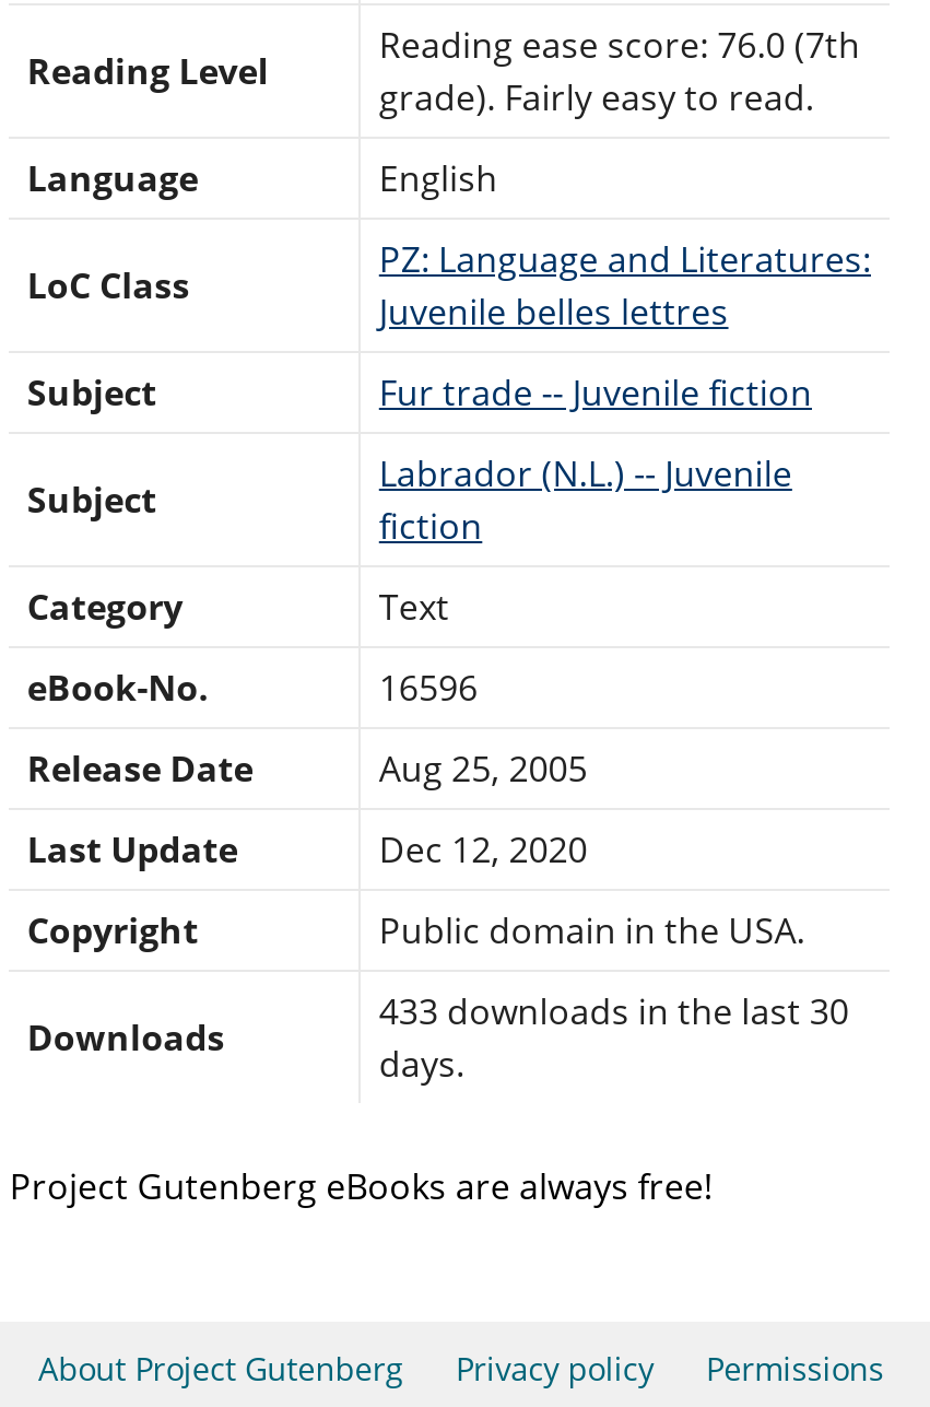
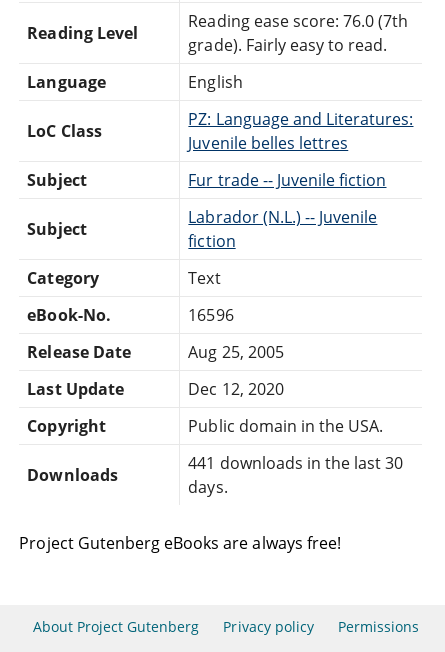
[379,986,849,1034] 433 downloads in the last 30 -> [188,452,403,474] 441 downloads in the last 30

